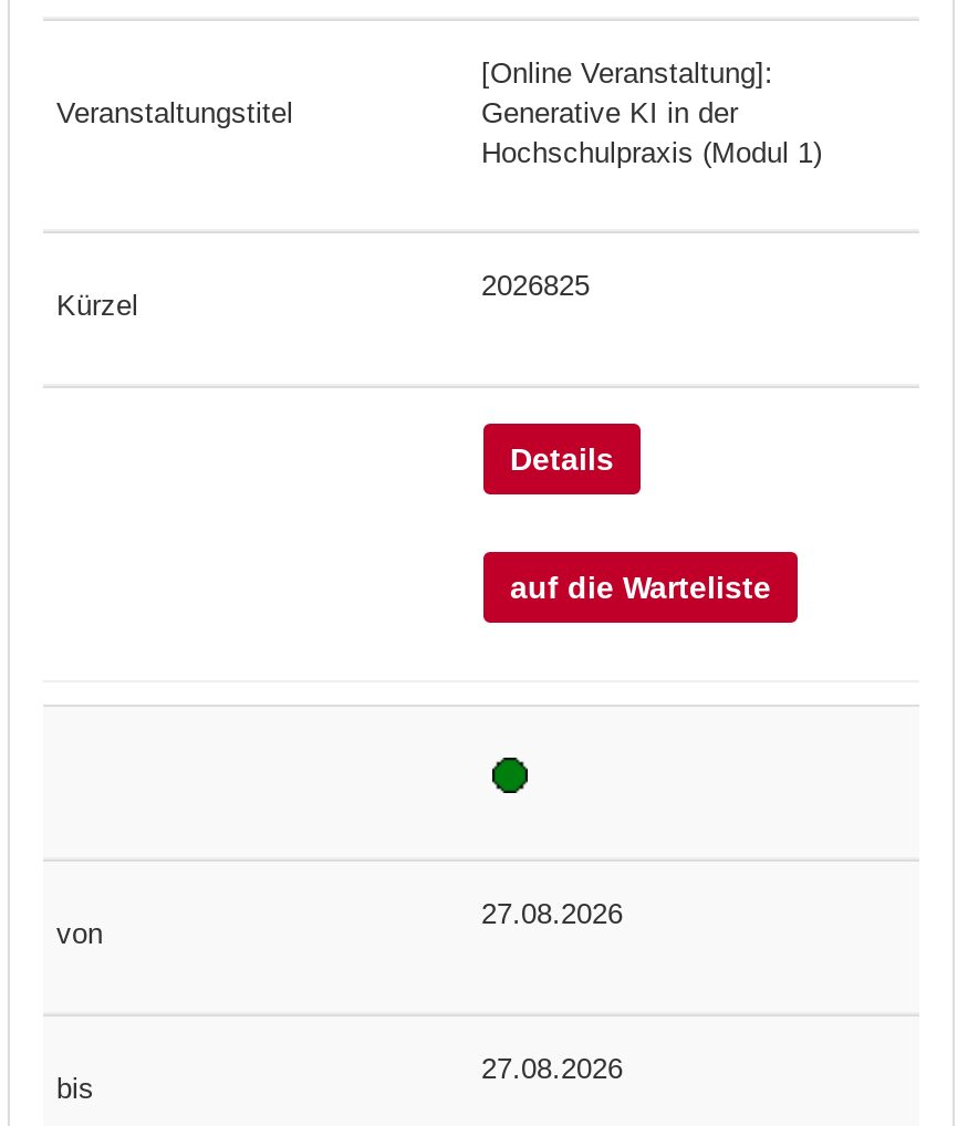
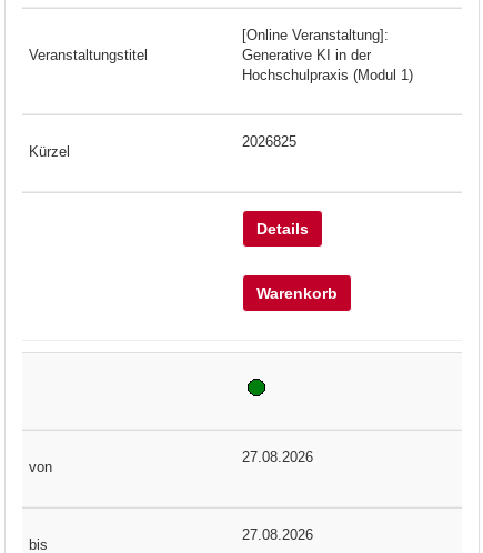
[510,571,771,606] auf die Warteliste -> [256,285,338,302] Warenkorb

